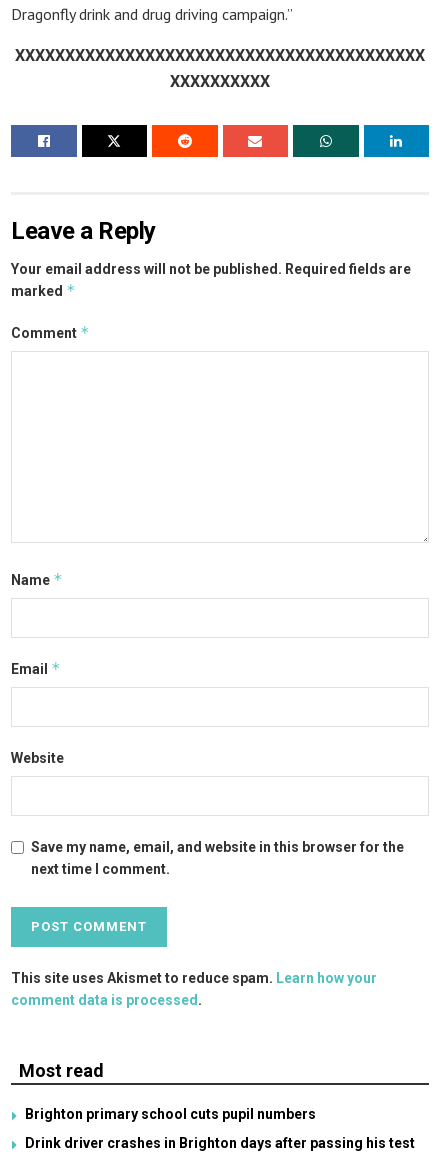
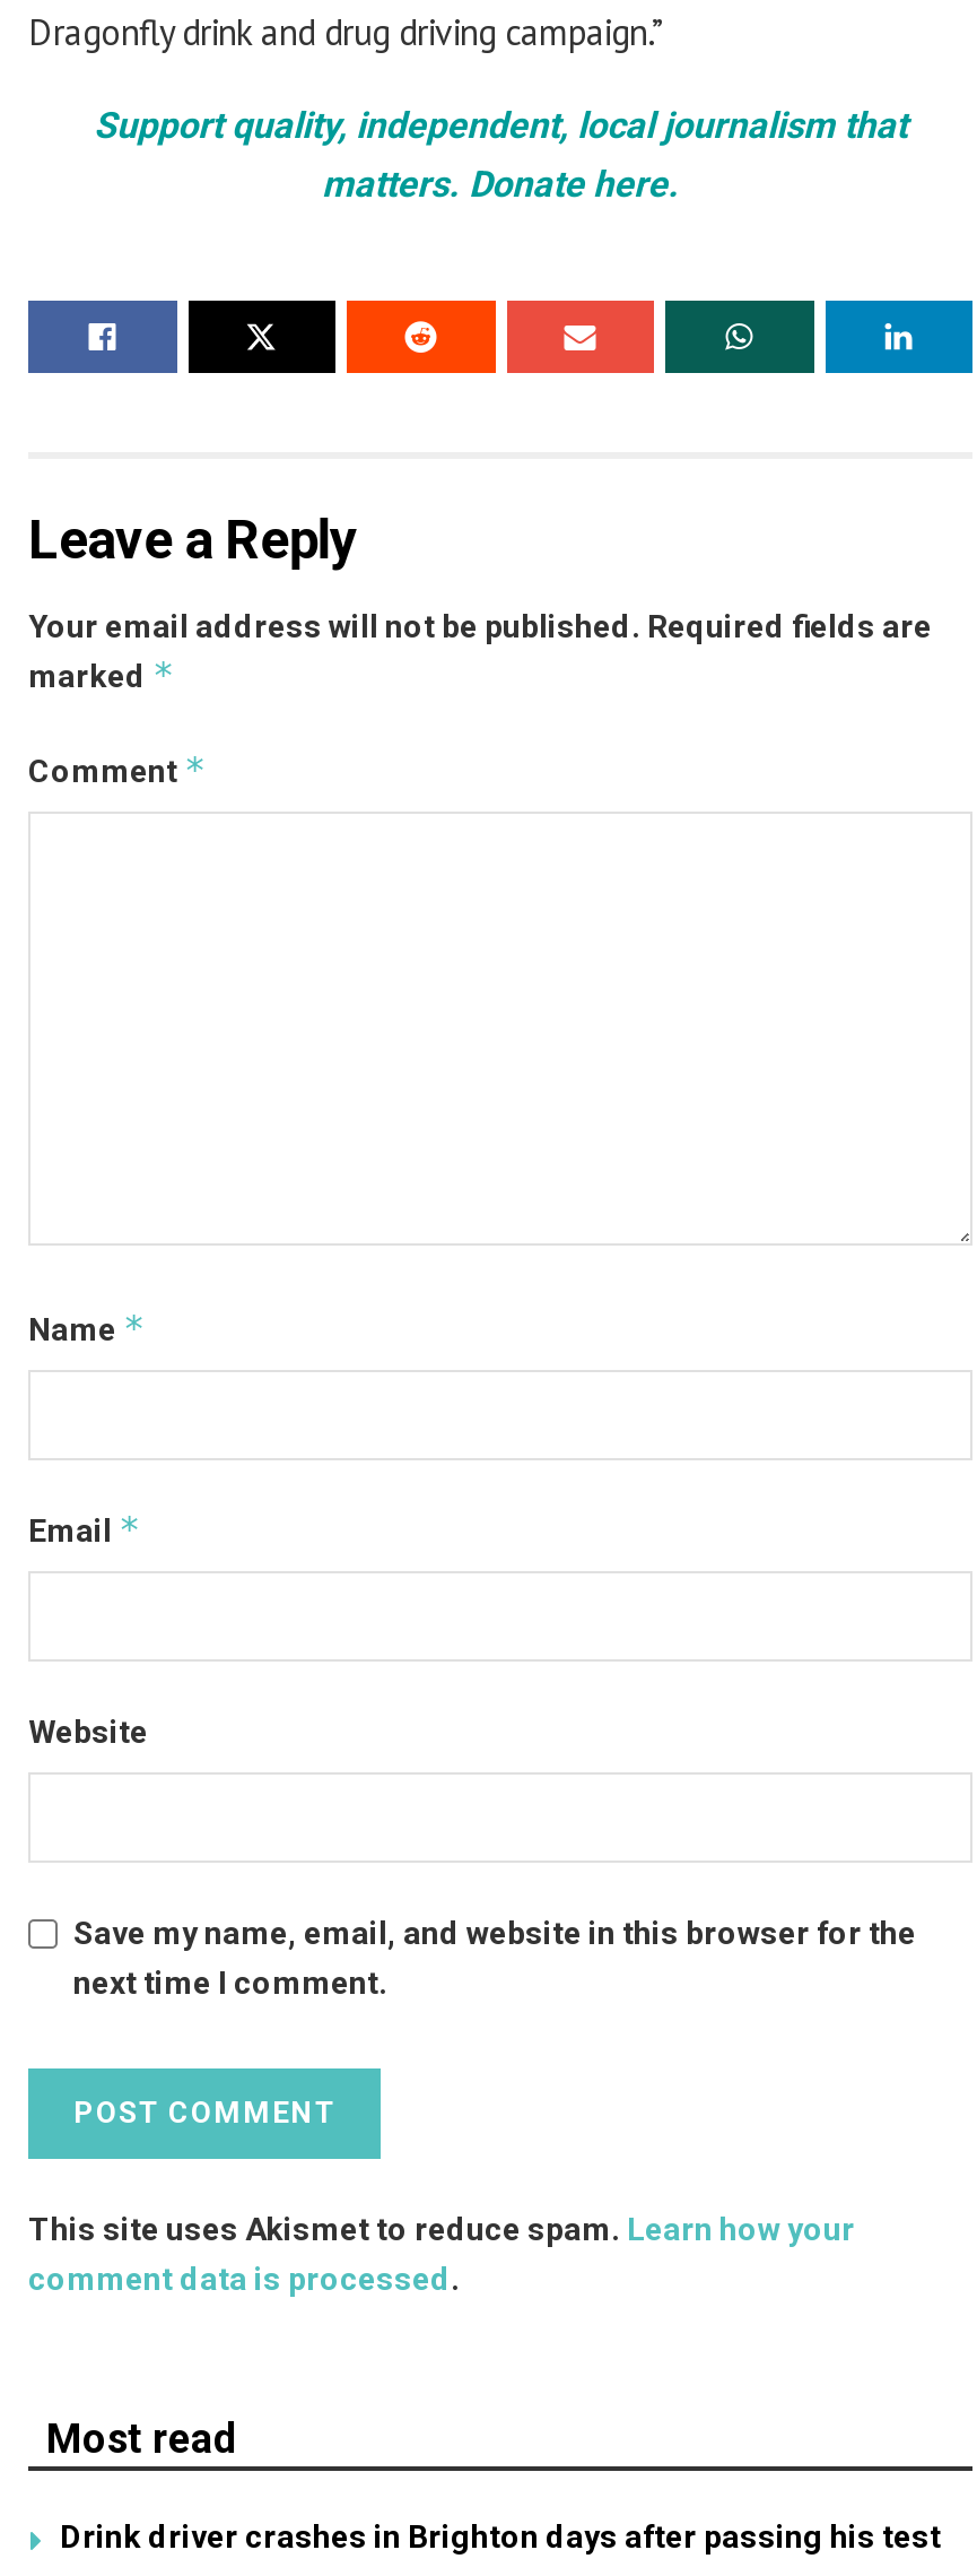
[15,46,425,91] XXXXXXXXXXXXXXXXXXXXXXXXXXXXXXXXXXXXXXXXX | XXXXXXXXXX -> [94,104,907,206] Support quality, independent, local journalism that | matters. Donate here.
[25,1106,316,1122] Brighton primary school cuts pupil numbers -> none

